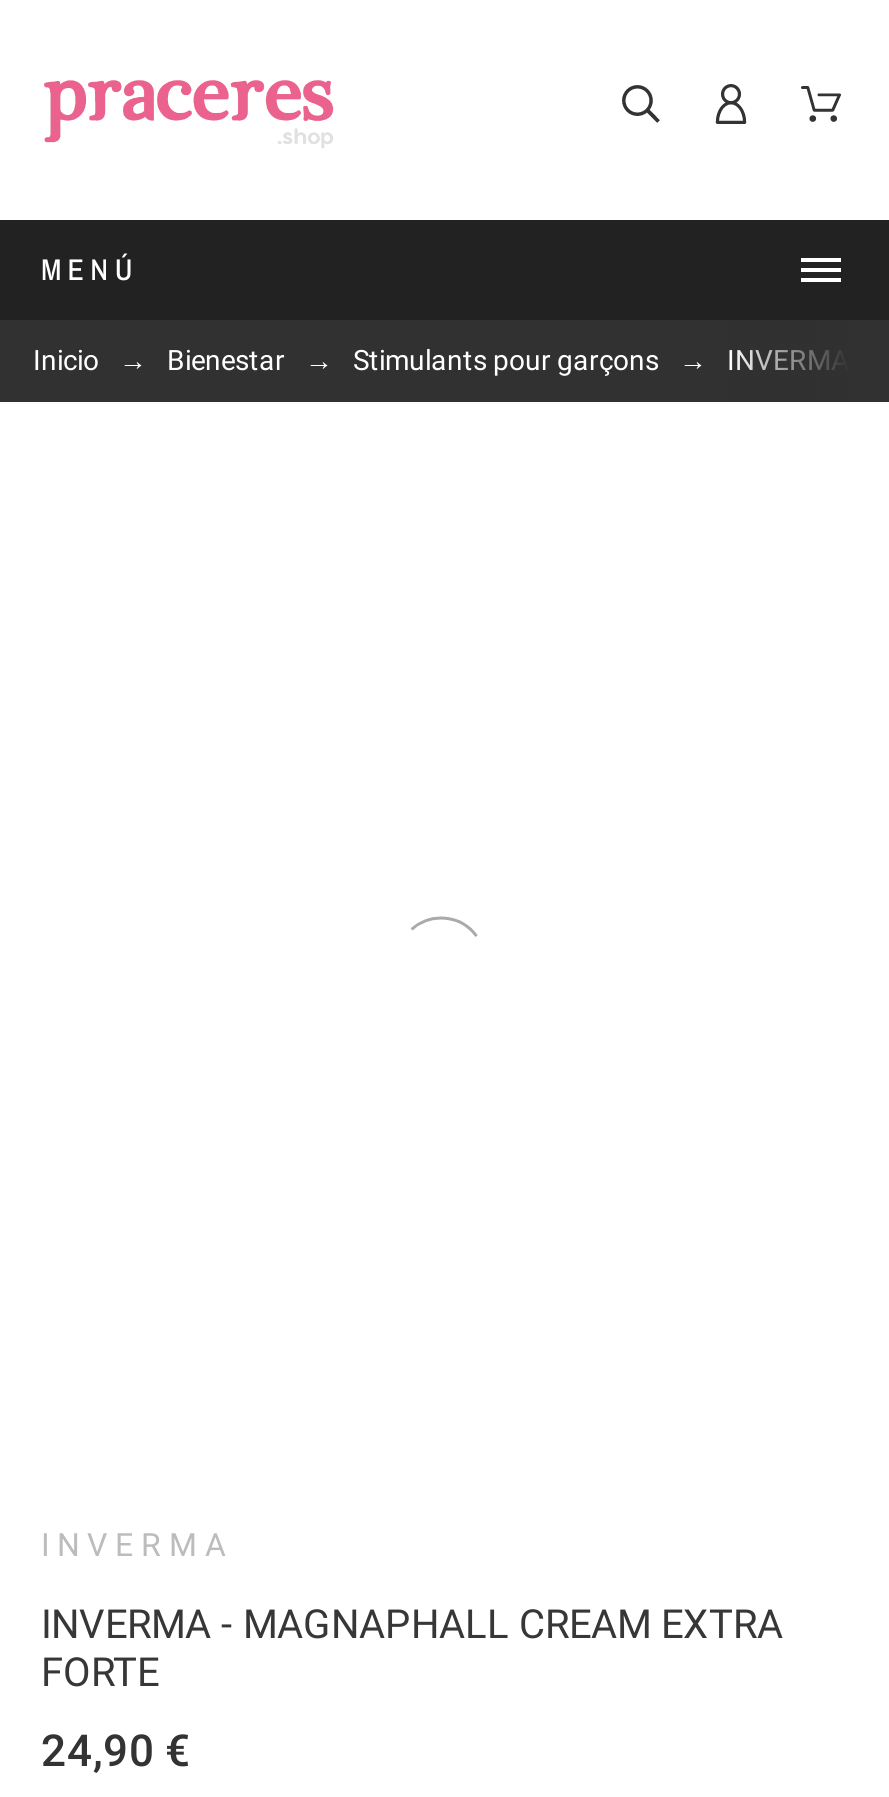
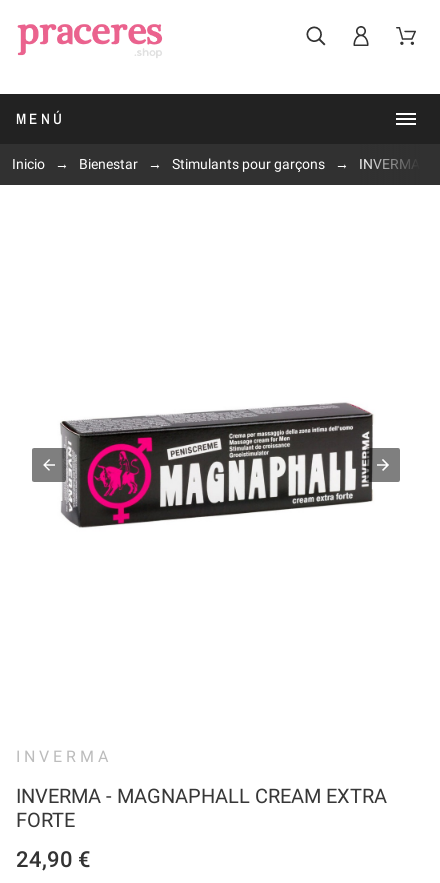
none -> [31,402,401,529] [image]

